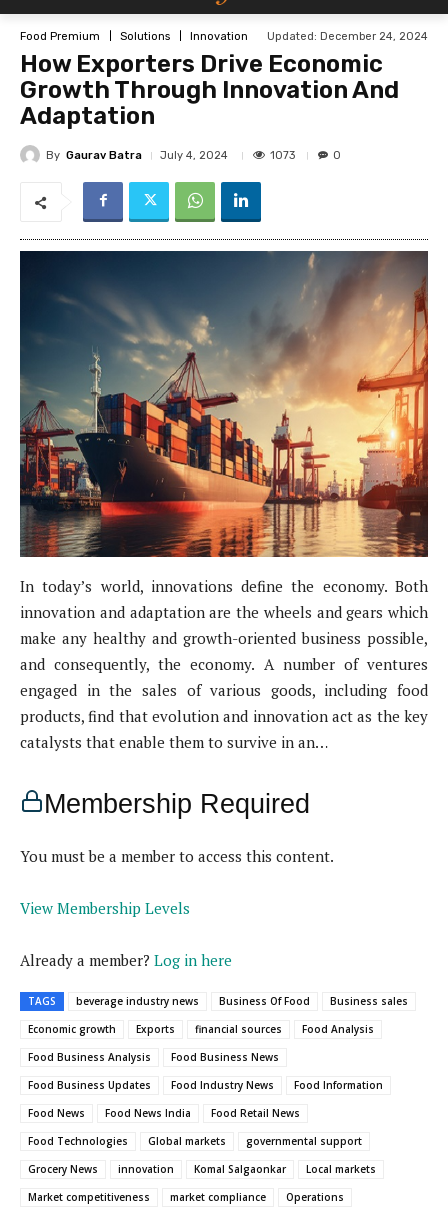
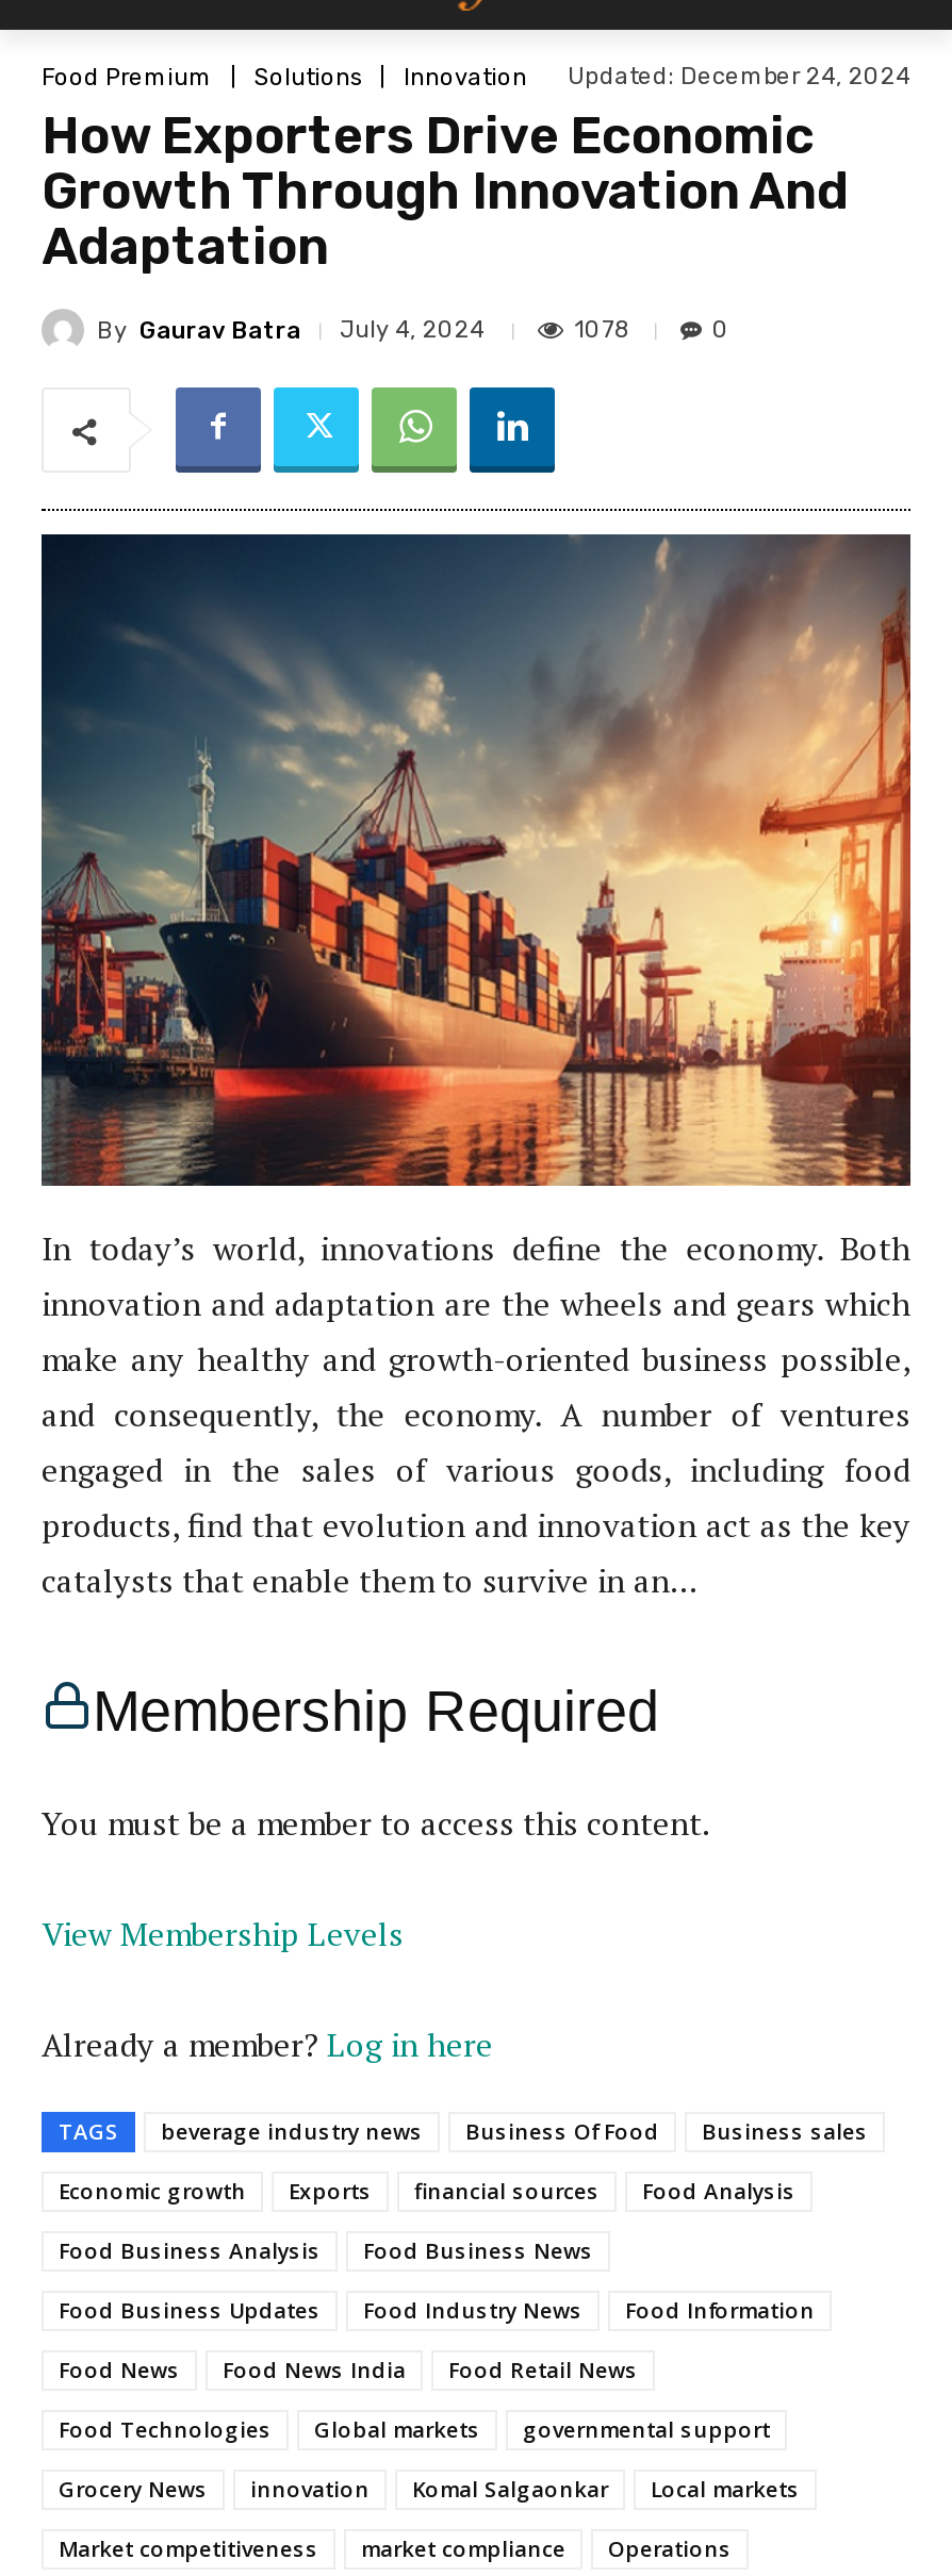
[270,149,295,162] 1073 -> [574,317,631,344] 1078

